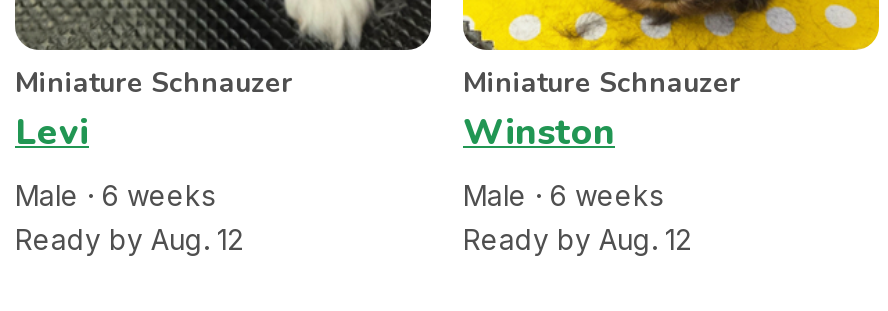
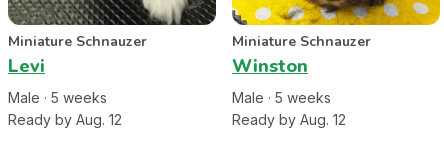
[15,178,215,212] Male · 6 weeks -> [8,89,107,106] Male · 5 weeks
[463,178,663,212] Male · 6 weeks -> [232,89,331,106] Male · 5 weeks

